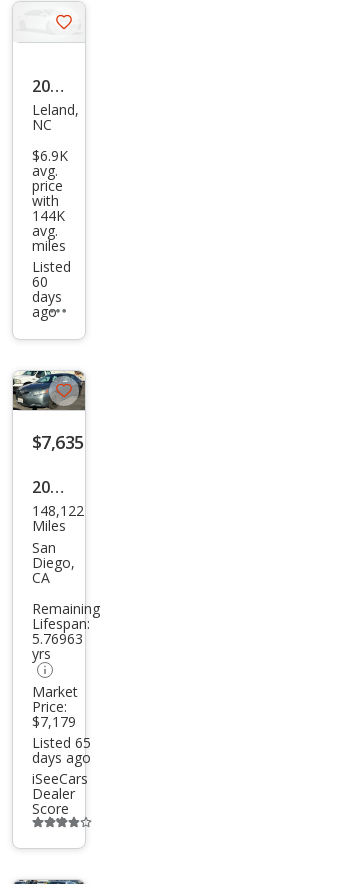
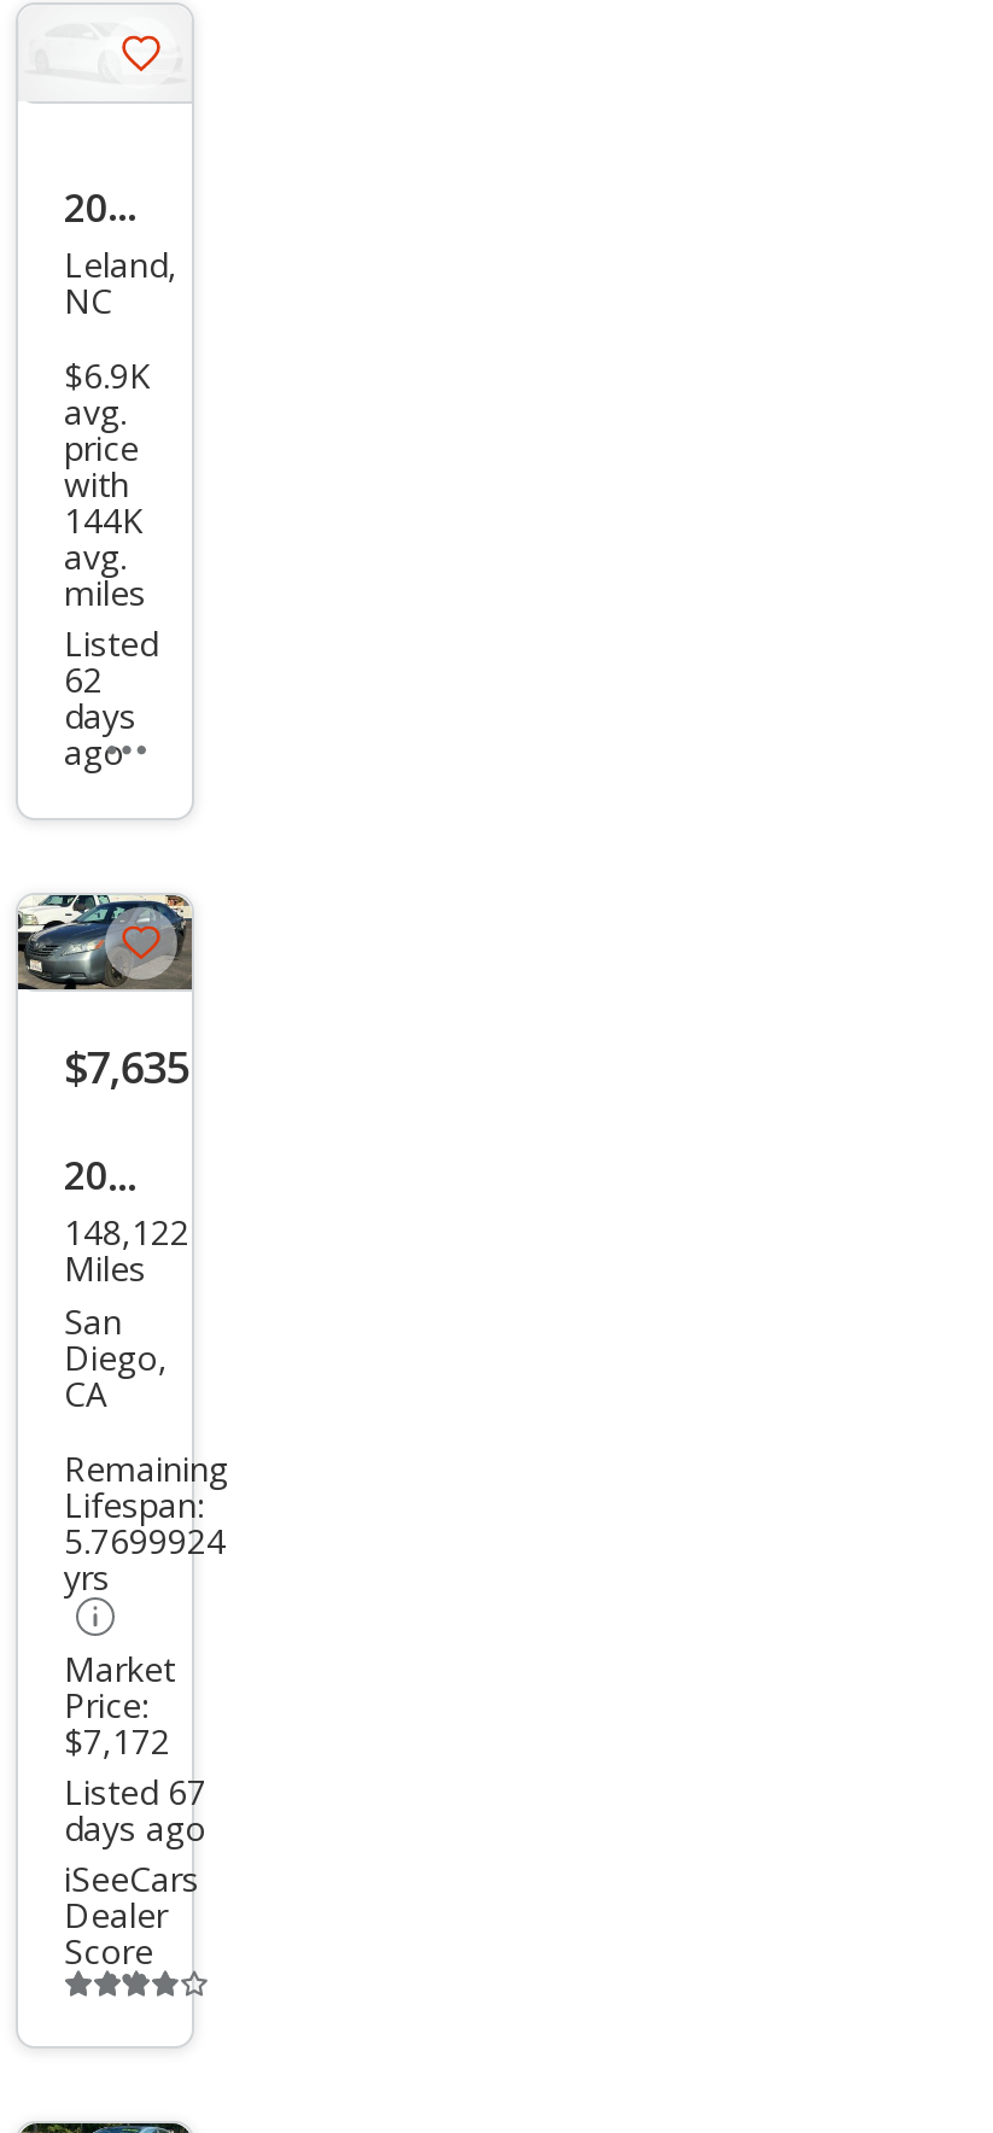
[32,272,48,291] 60 -> [64,656,103,701] 62
[32,629,83,648] 5.76963 -> [64,1518,226,1564] 5.7699924
[32,711,76,730] $7,179 -> [64,1717,170,1763] $7,172
[32,732,91,751] Listed 65 -> [64,1767,206,1813] Listed 67

